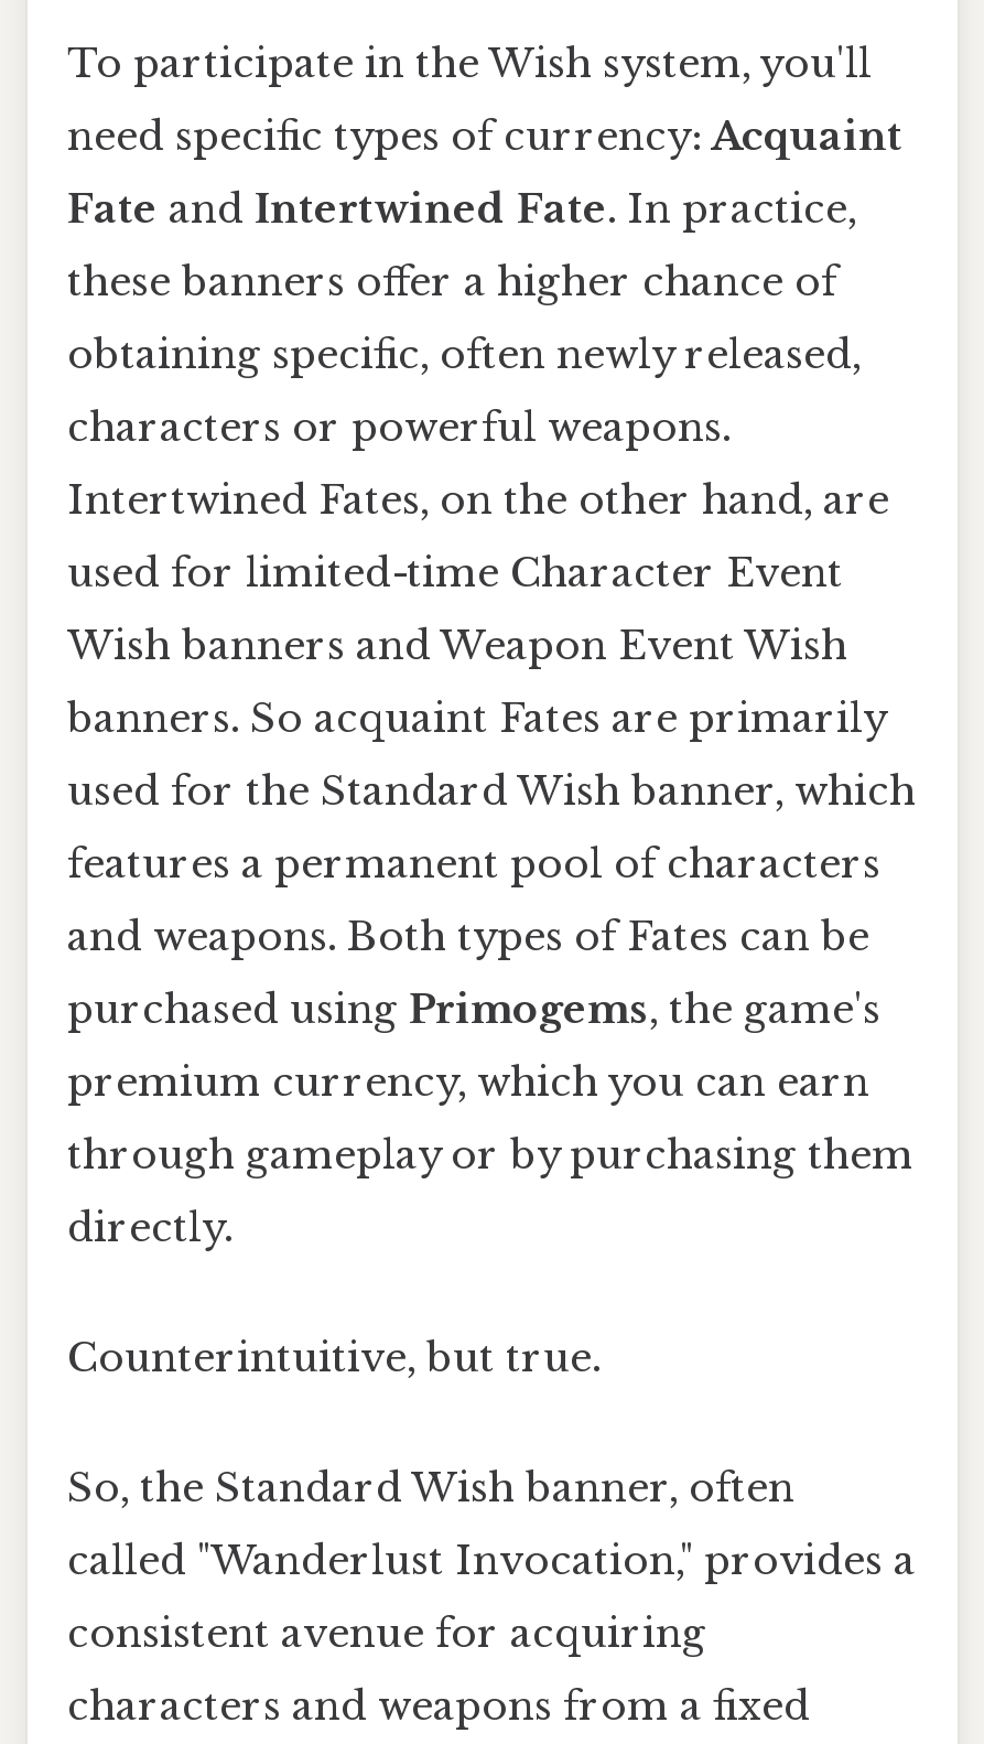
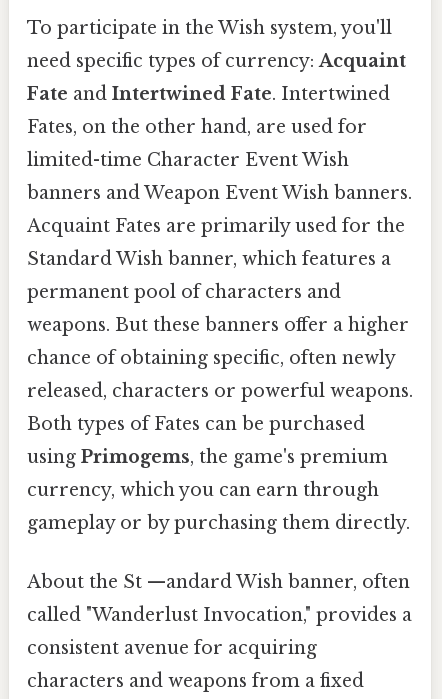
[67,185,916,1513] Fate and Intertwined Fate. In practice, | these banners offer a higher chance of | obtaining specific, often newly released, | characters or powerful weapons. | Intertwined Fates, on the other hand, are | used for limited-time Character Event | Wish banners and Weapon Event Wish | banners. So acquaint Fates are primarily | used for the Standard Wish banner, which | features a permanent pool of characters | and weapons. Both types of Fates can be | purchased using Primogems, the game's | premium currency, which you can earn | through gameplay or by purchasing them | directly. | Counterintuitive, but true. | So, the Standard Wish banner, often -> [27,83,413,593] Fate and Intertwined Fate. Intertwined | Fates, on the other hand, are used for | limited-time Character Event Wish | banners and Weapon Event Wish banners. | Acquaint Fates are primarily used for the | Standard Wish banner, which features a | permanent pool of characters and | weapons. But these banners offer a higher | chance of obtaining specific, often newly | released, characters or powerful weapons. | Both types of Fates can be purchased | using Primogems, the game's premium | currency, which you can earn through | gameplay or by purchasing them directly. | About the St —andard Wish banner, often

